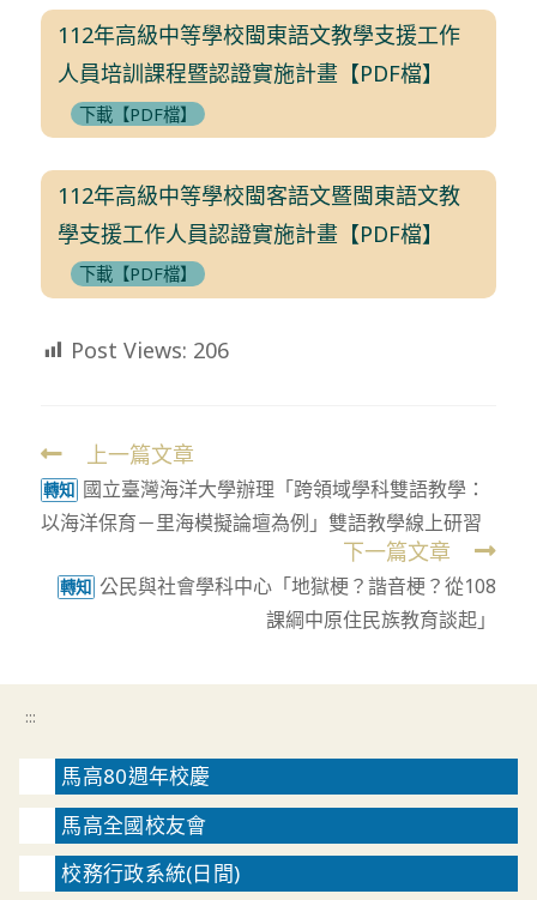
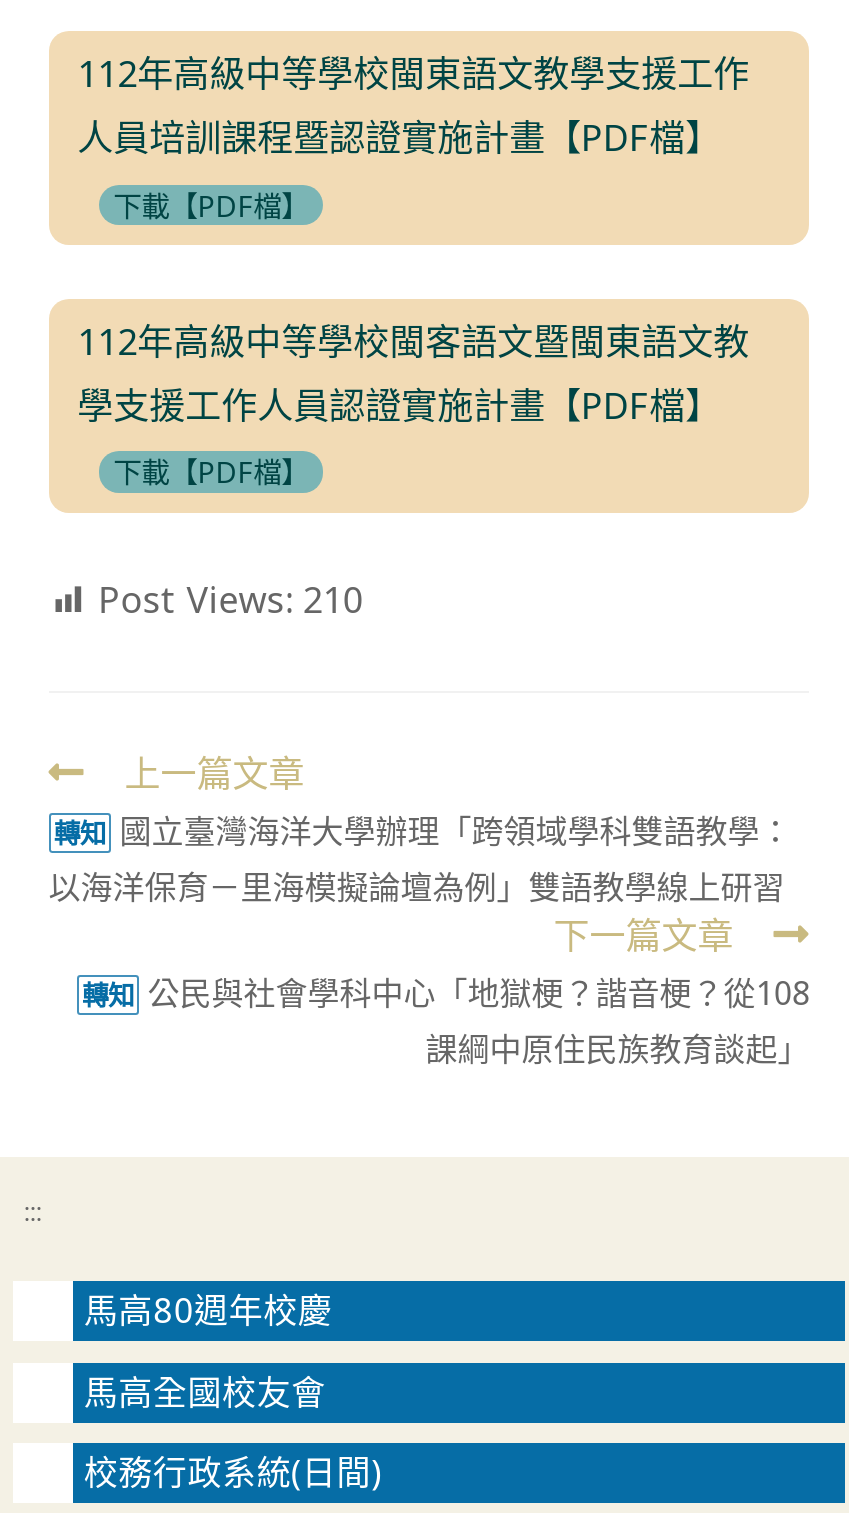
[70,335,229,364] Post Views: 206 -> [99,574,363,622] Post Views: 210

